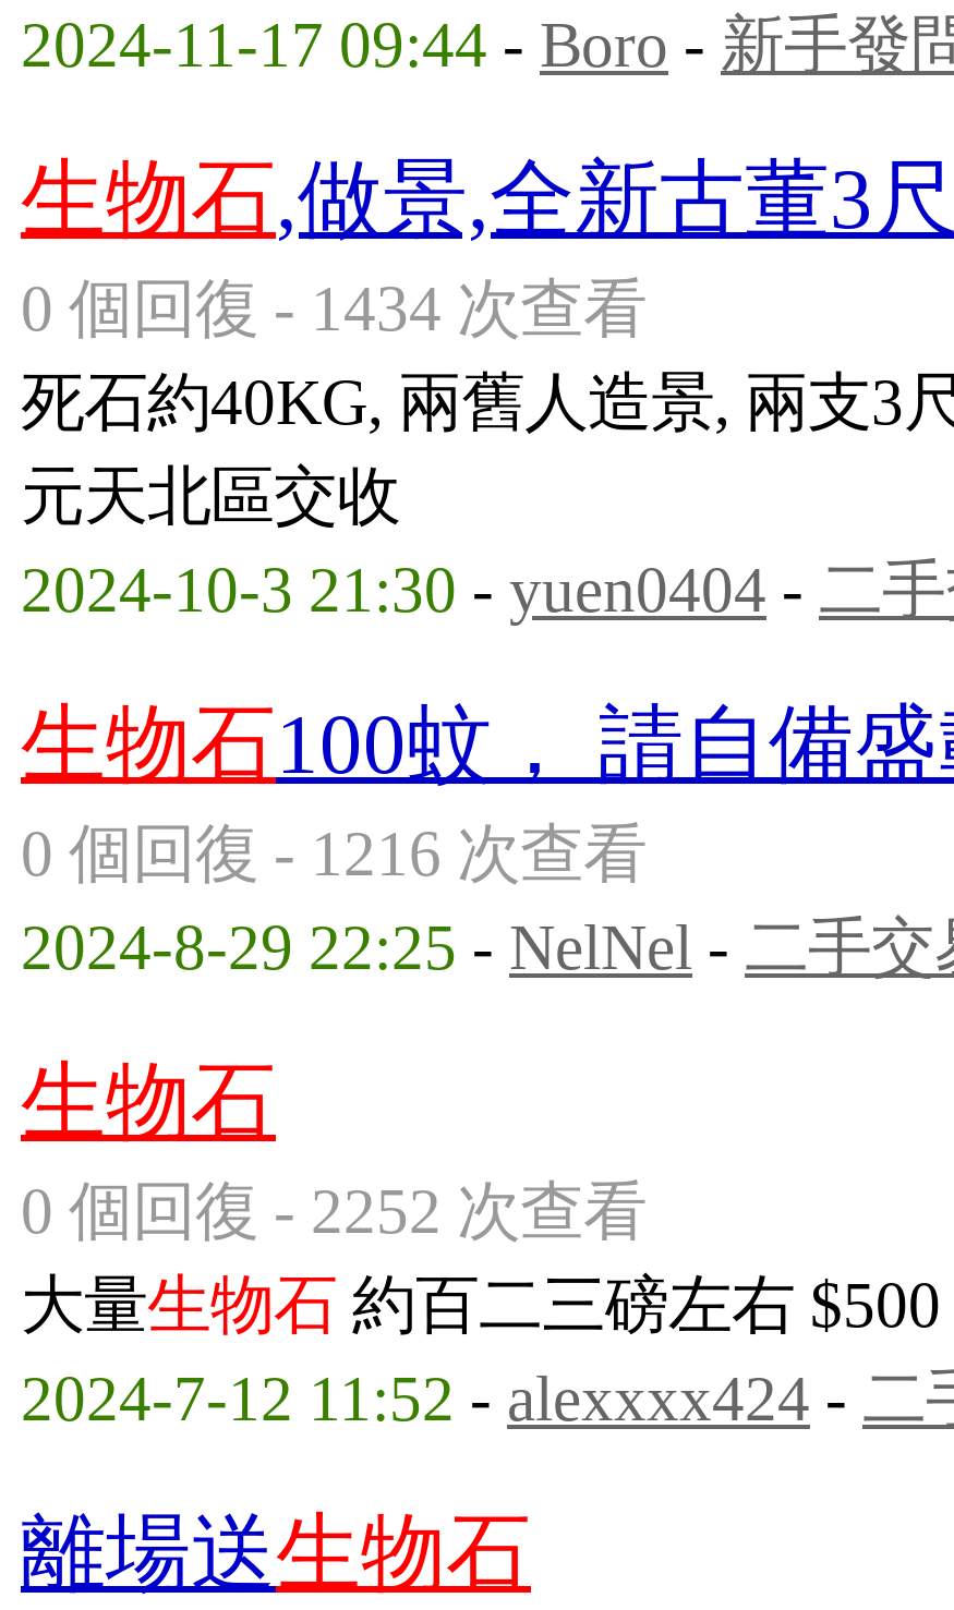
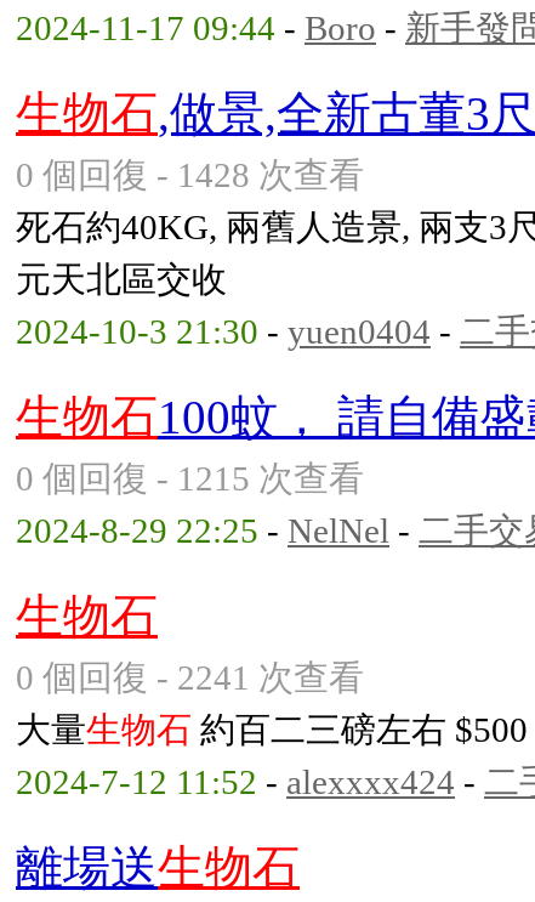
[21,274,647,343] 0 個回復 - 1434 次查看 -> [16,155,364,194] 0 個回復 - 1428 次查看
[21,819,647,888] 0 個回復 - 1216 次查看 -> [16,459,364,498] 0 個回復 - 1215 次查看
[21,1176,647,1246] 0 個回復 - 2252 次查看 -> [16,658,364,697] 0 個回復 - 2241 次查看

